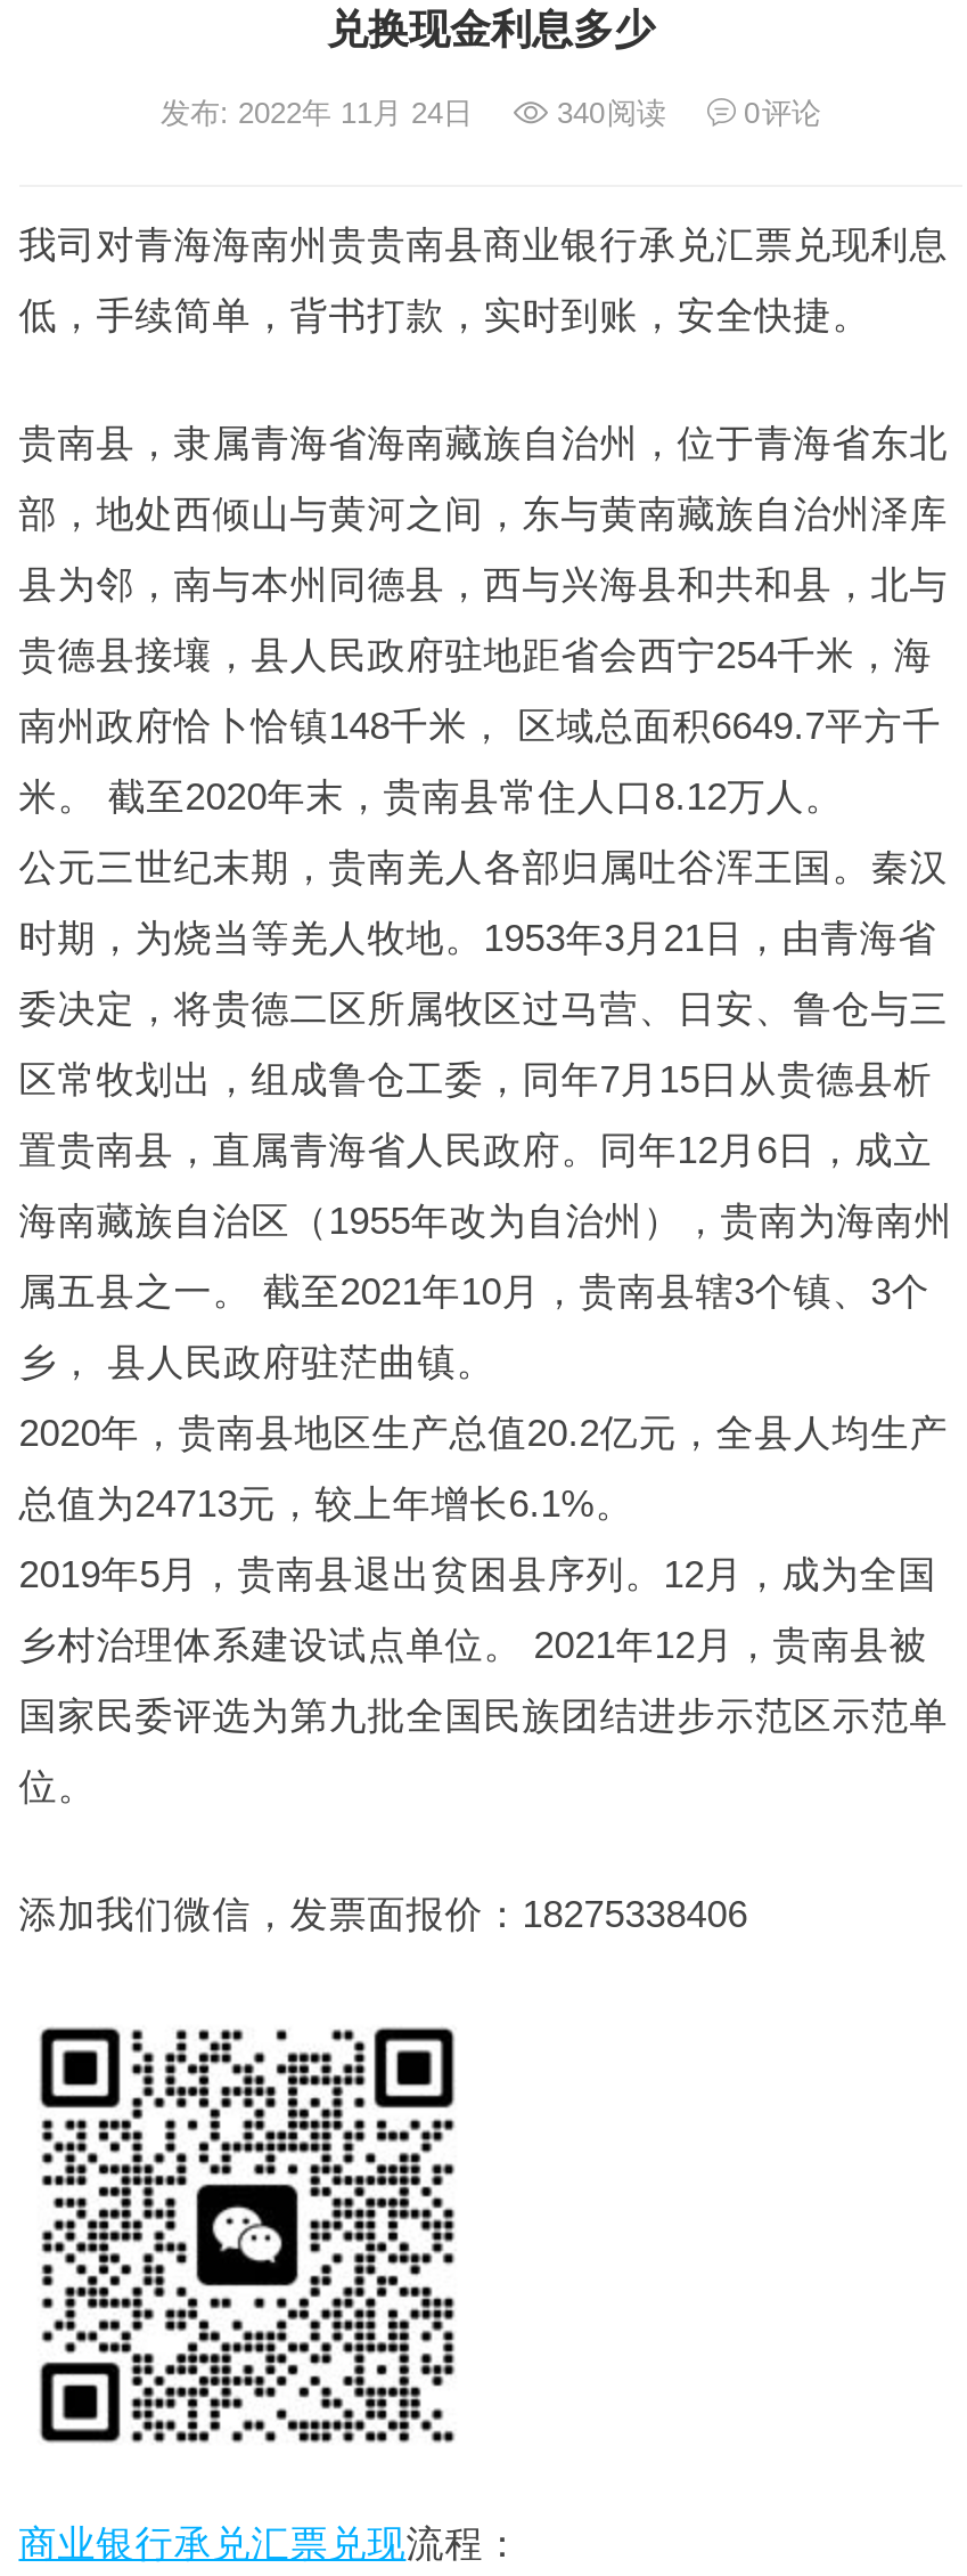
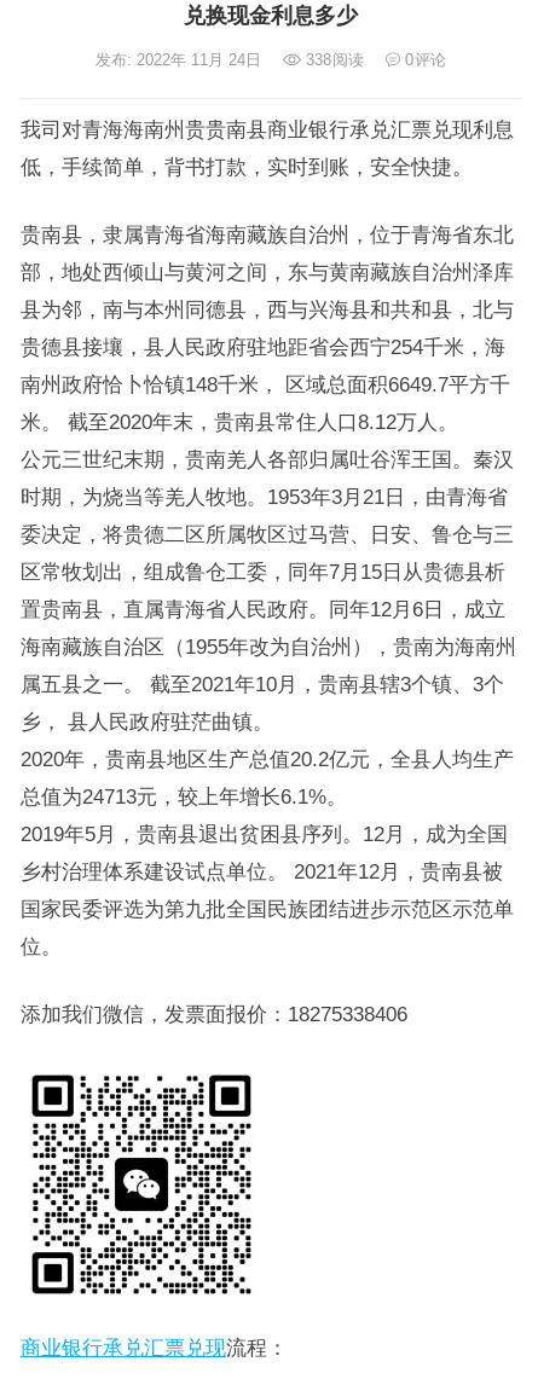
[161,96,821,130] 发布: 2022年 11月 24日 340阅读 0评论 -> [96,51,446,69] 发布: 2022年 11月 24日 338阅读 0评论

